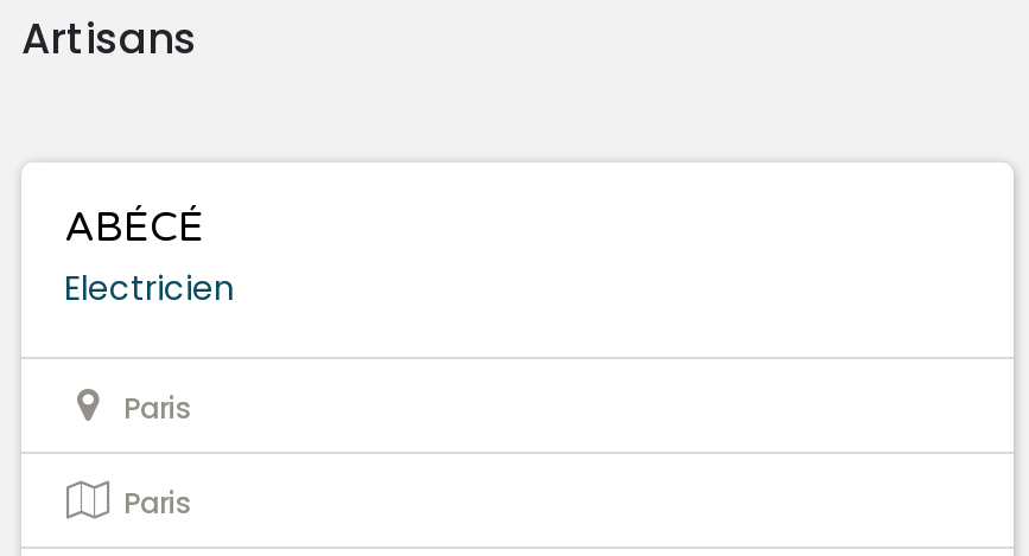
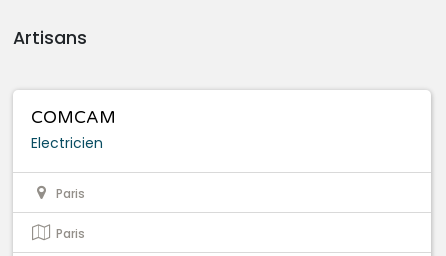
[64,203,204,253] ABÉCÉ -> [31,107,116,128] COMCAM

